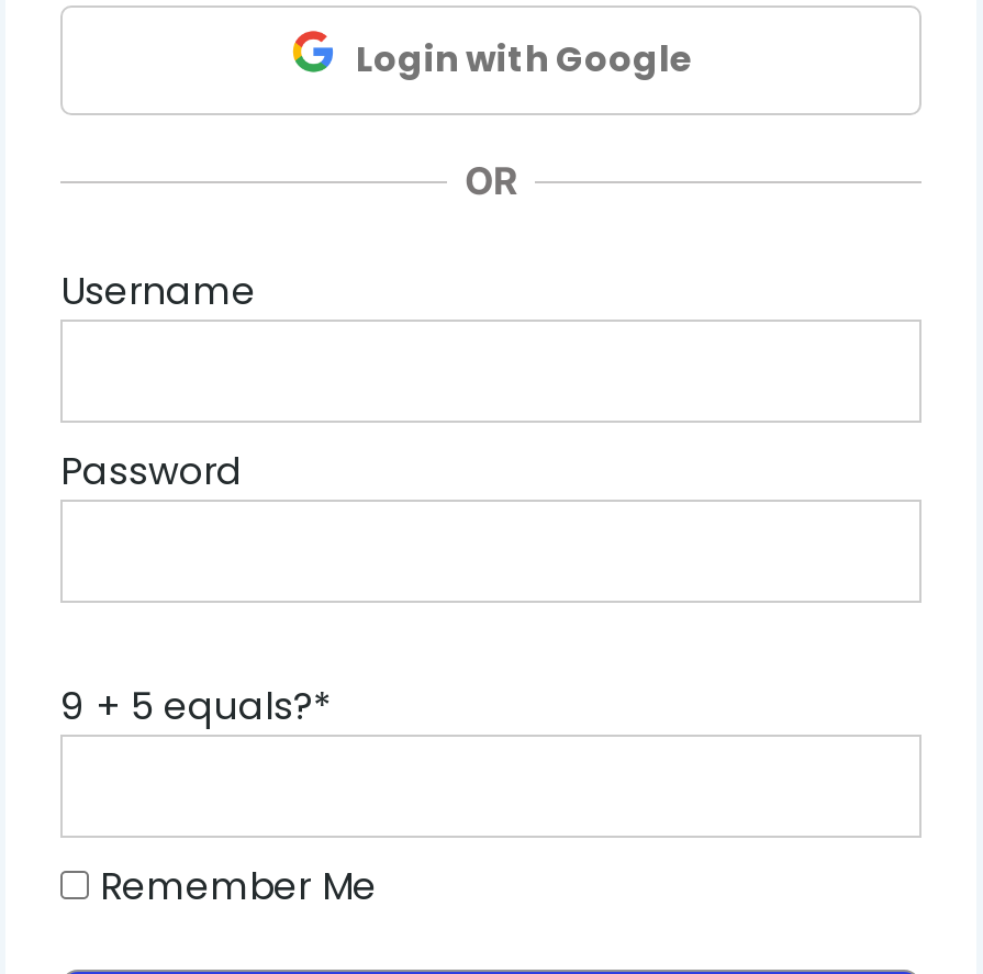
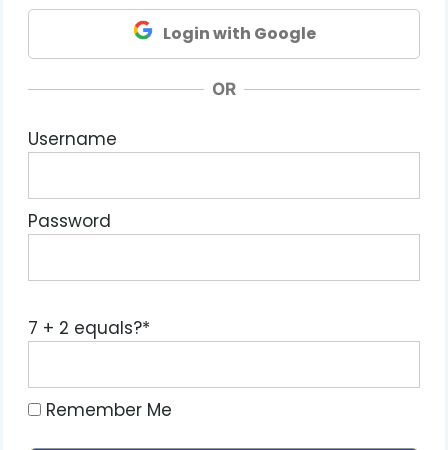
[60,680,331,733] 9 + 5 equals?* -> [28,316,150,340] 7 + 2 equals?*

